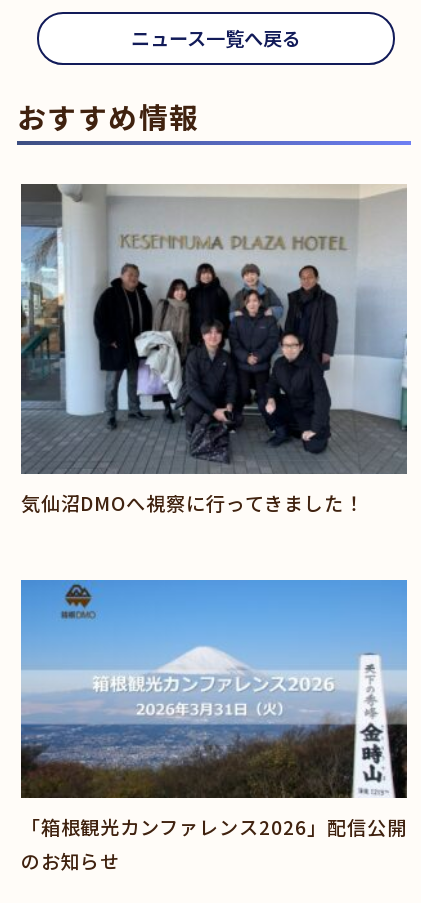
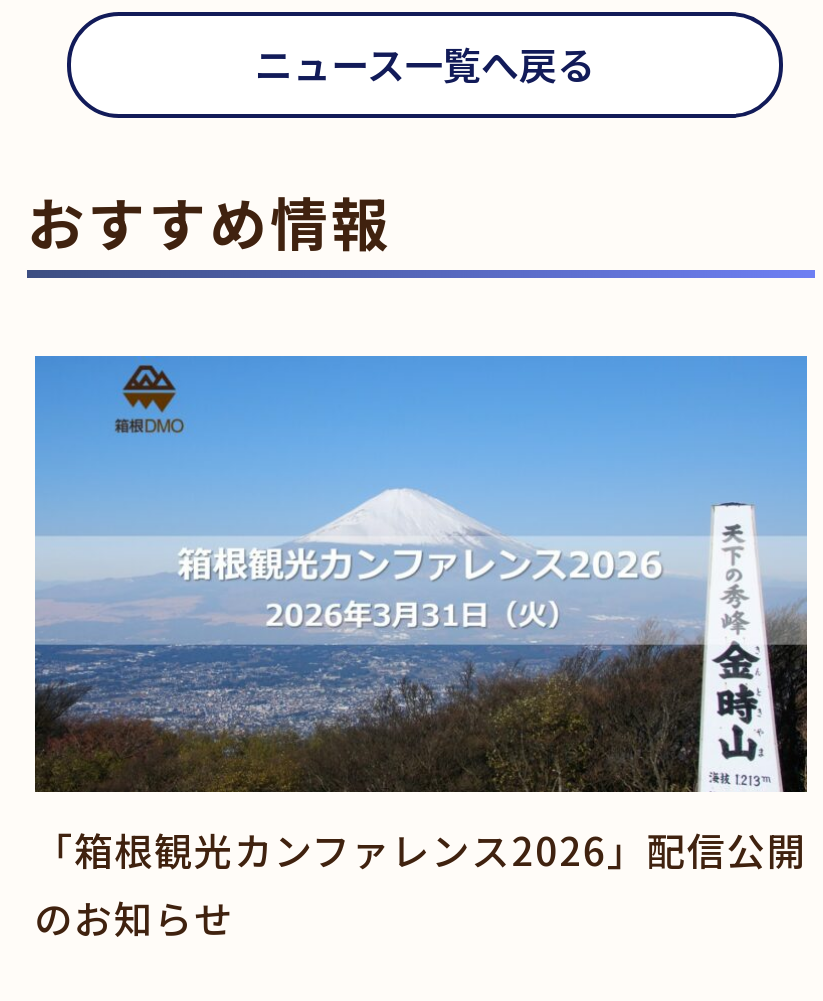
[20,183,408,517] [image] | 気仙沼DMOへ視察に行ってきました！ -> none

